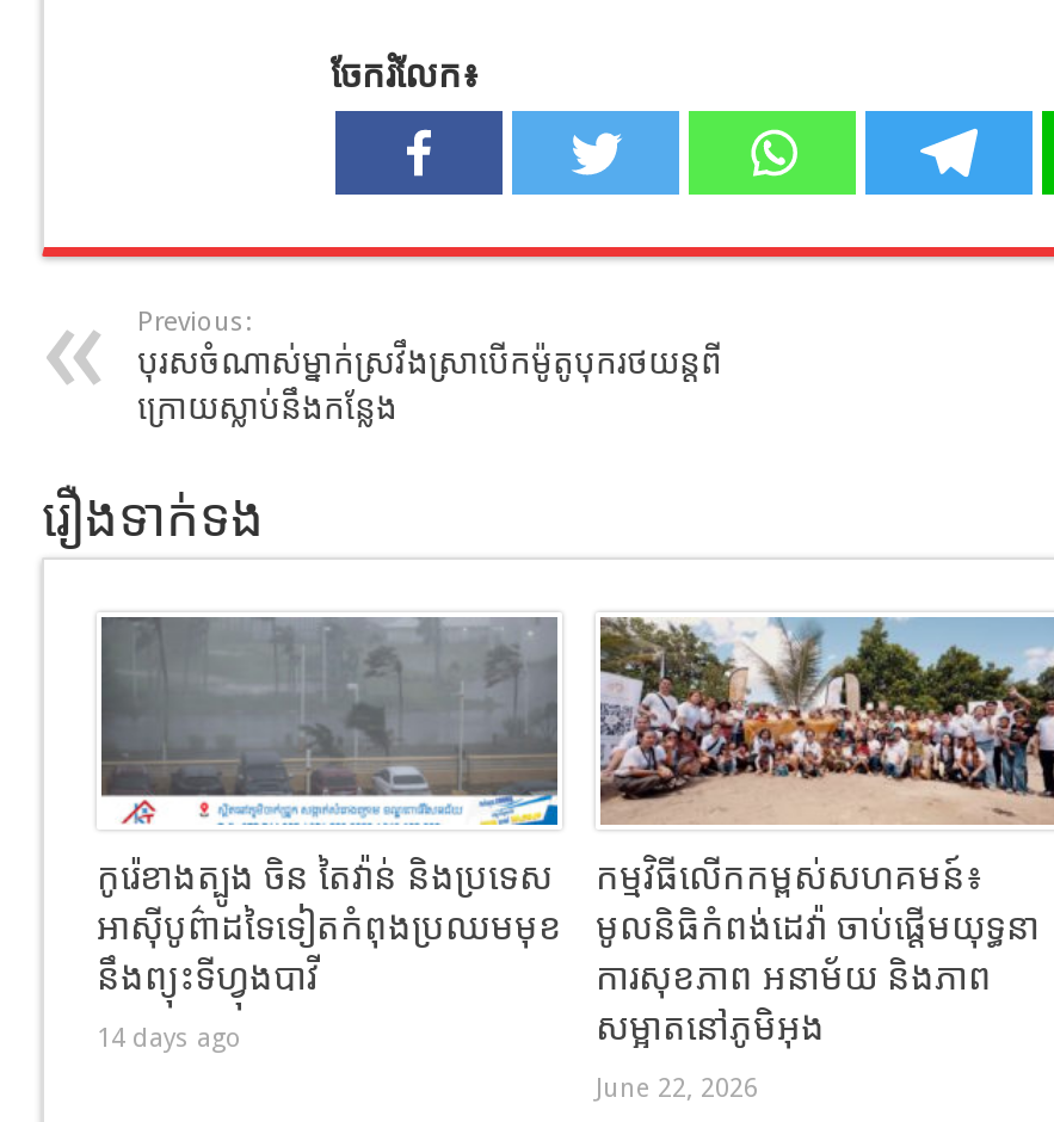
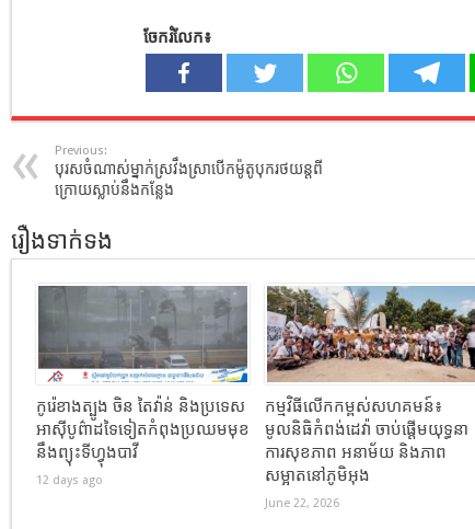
[97,1023,242,1054] 14 days ago -> [36,473,103,488] 12 days ago

